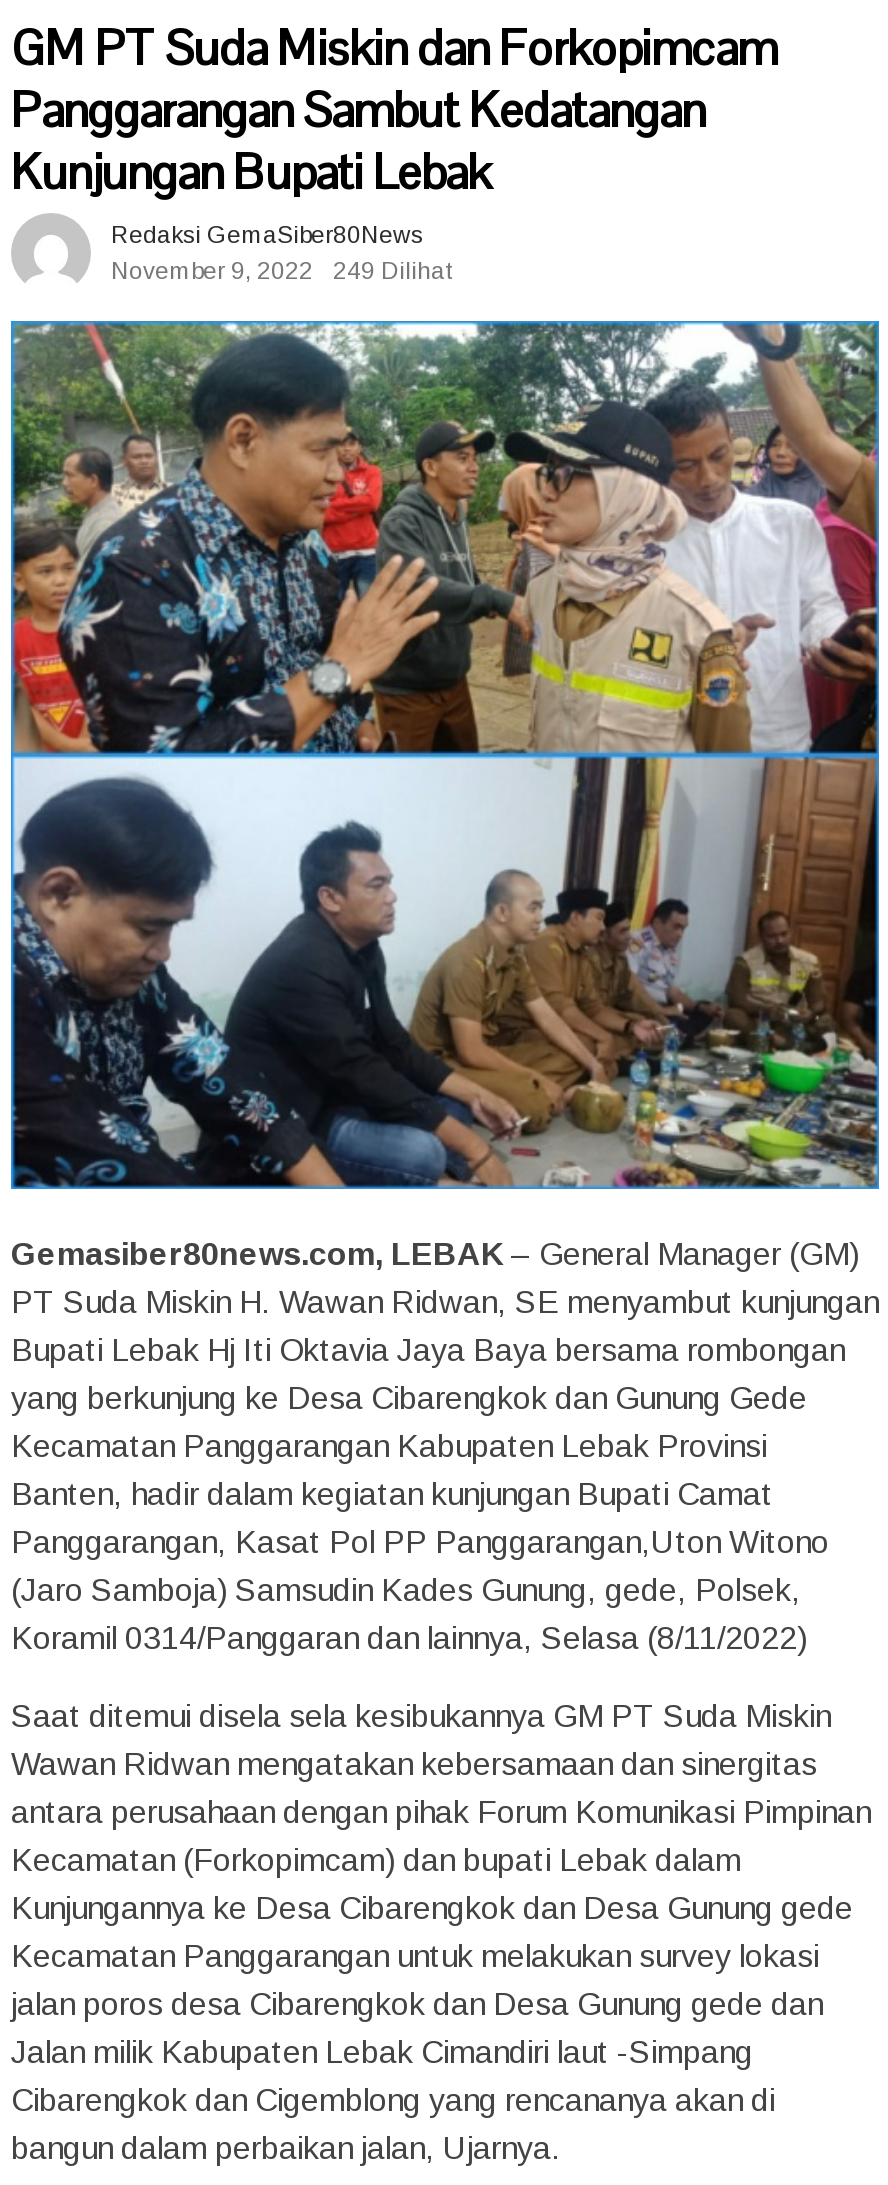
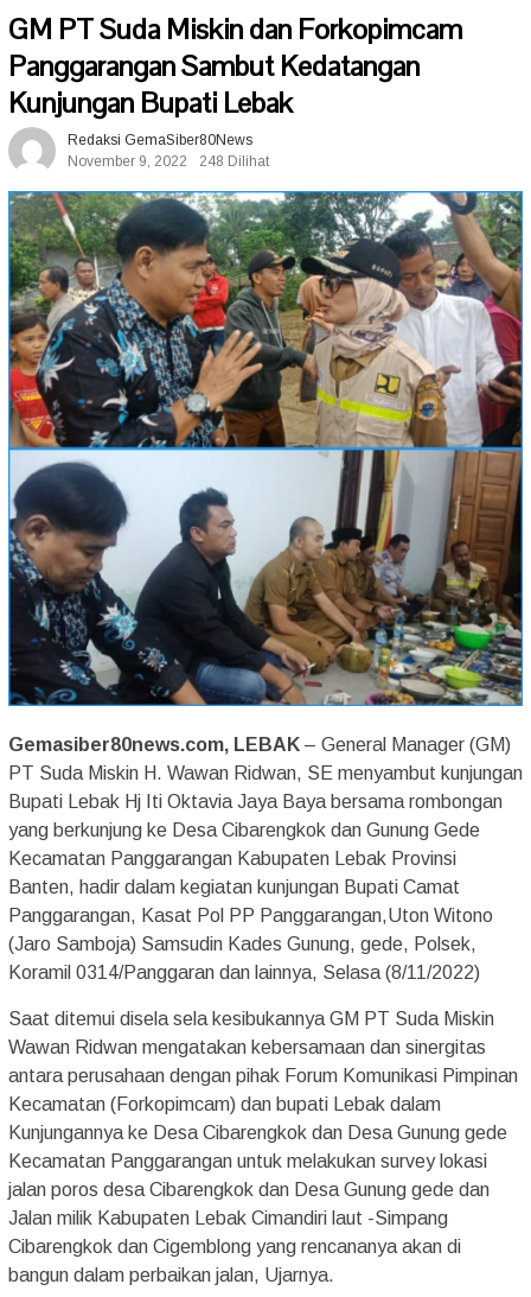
[111,256,451,284] November 9, 2022 249 Dilihat -> [68,153,269,169] November 9, 2022 248 Dilihat

